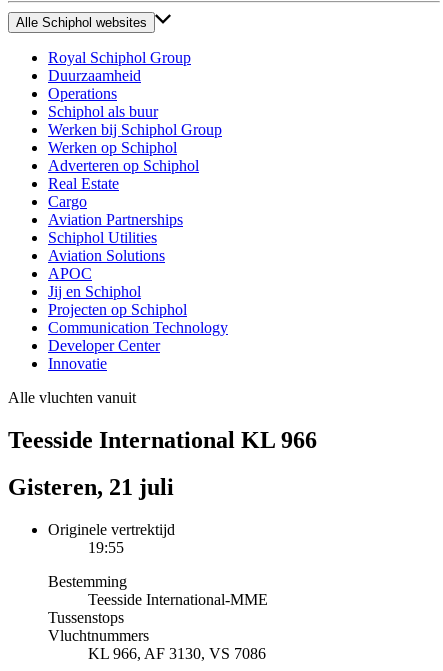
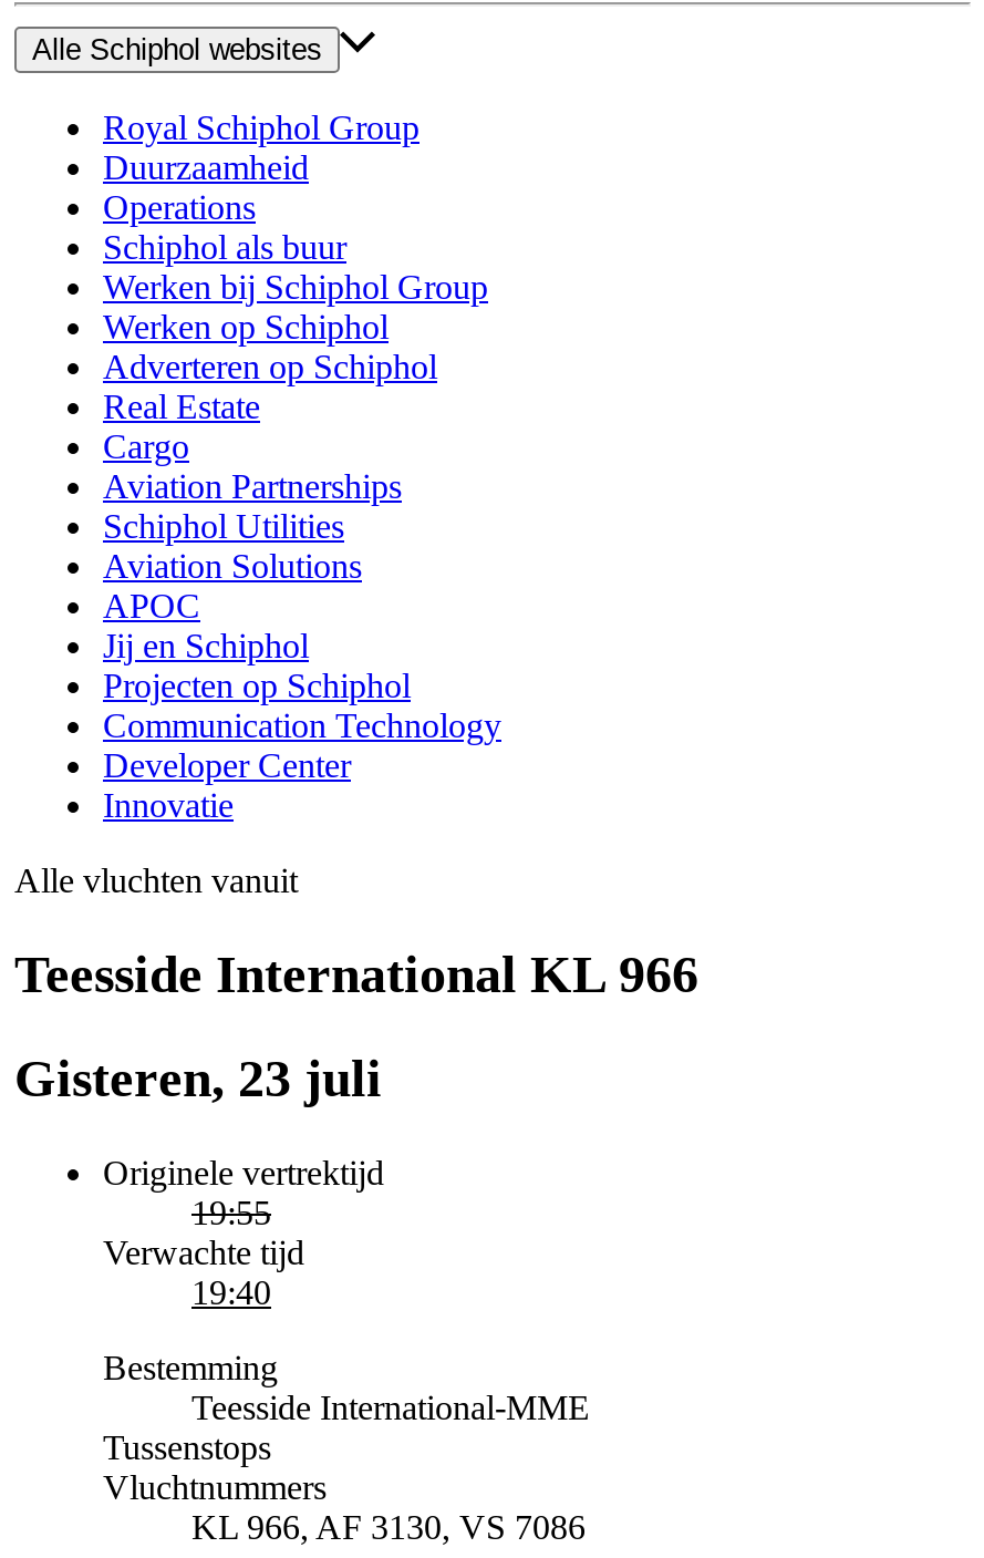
[8,474,174,500] Gisteren, 21 juli -> [14,1049,382,1107] Gisteren, 23 juli
none -> [103,1233,304,1310] Verwachte tijd | 19:40

